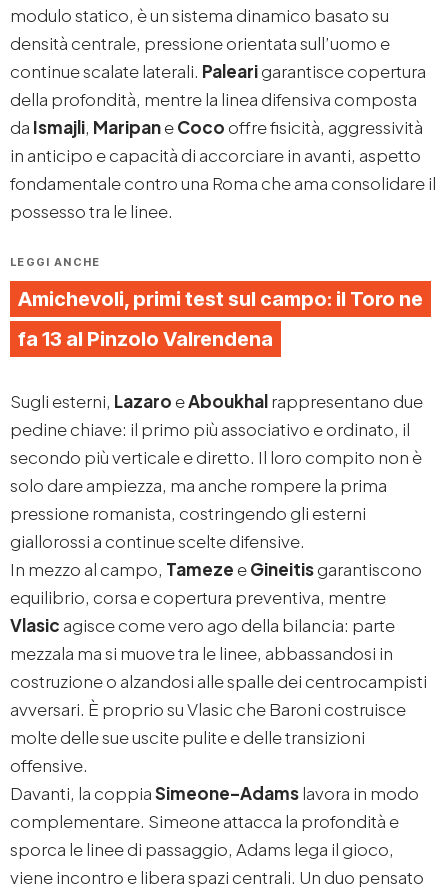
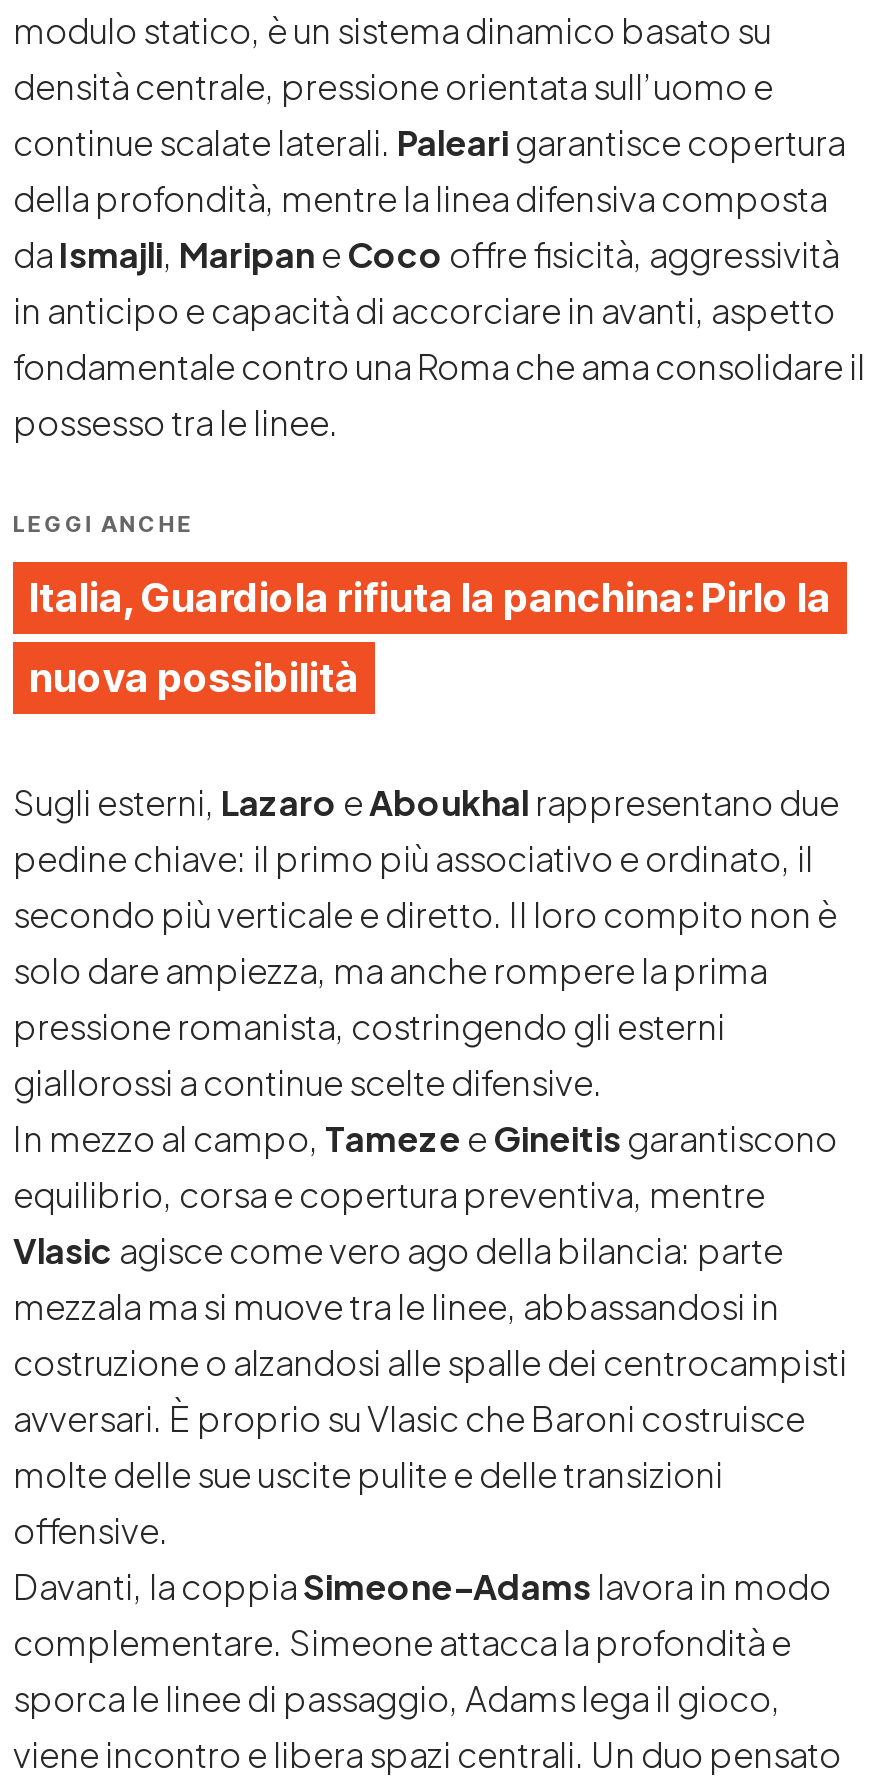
[18,287,423,311] Amichevoli, primi test sul campo: il Toro ne -> [29,574,831,622] Italia, Guardiola rifiuta la panchina: Pirlo la
[18,327,273,351] fa 13 al Pinzolo Valrendena -> [29,654,359,702] nuova possibilità

